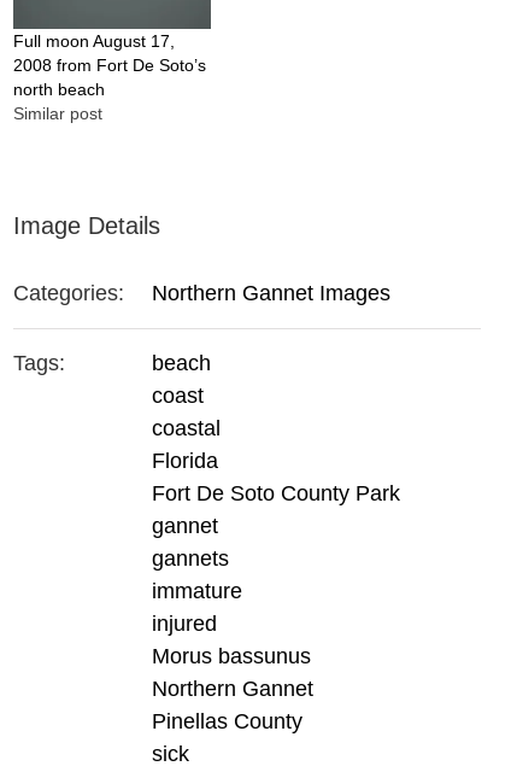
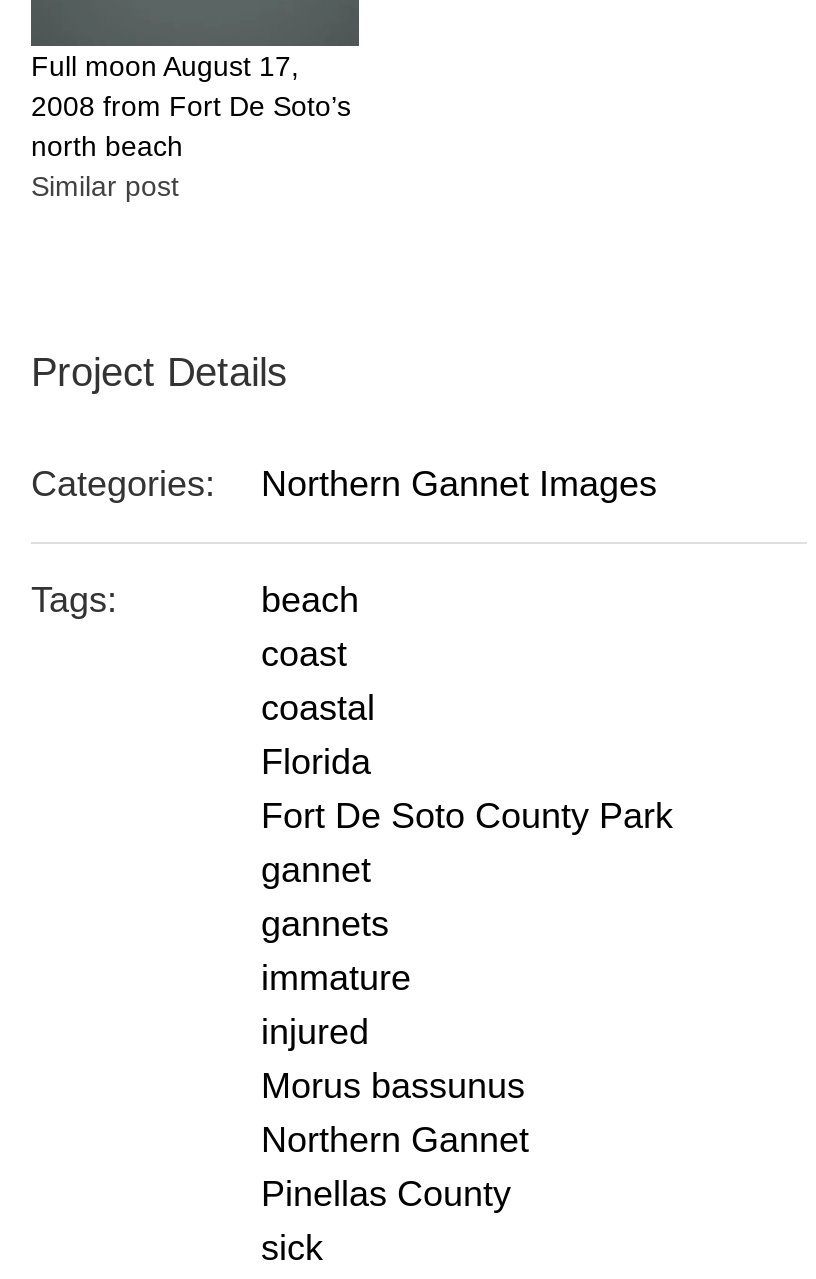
[13,212,160,239] Image Details -> [31,351,287,395] Project Details

